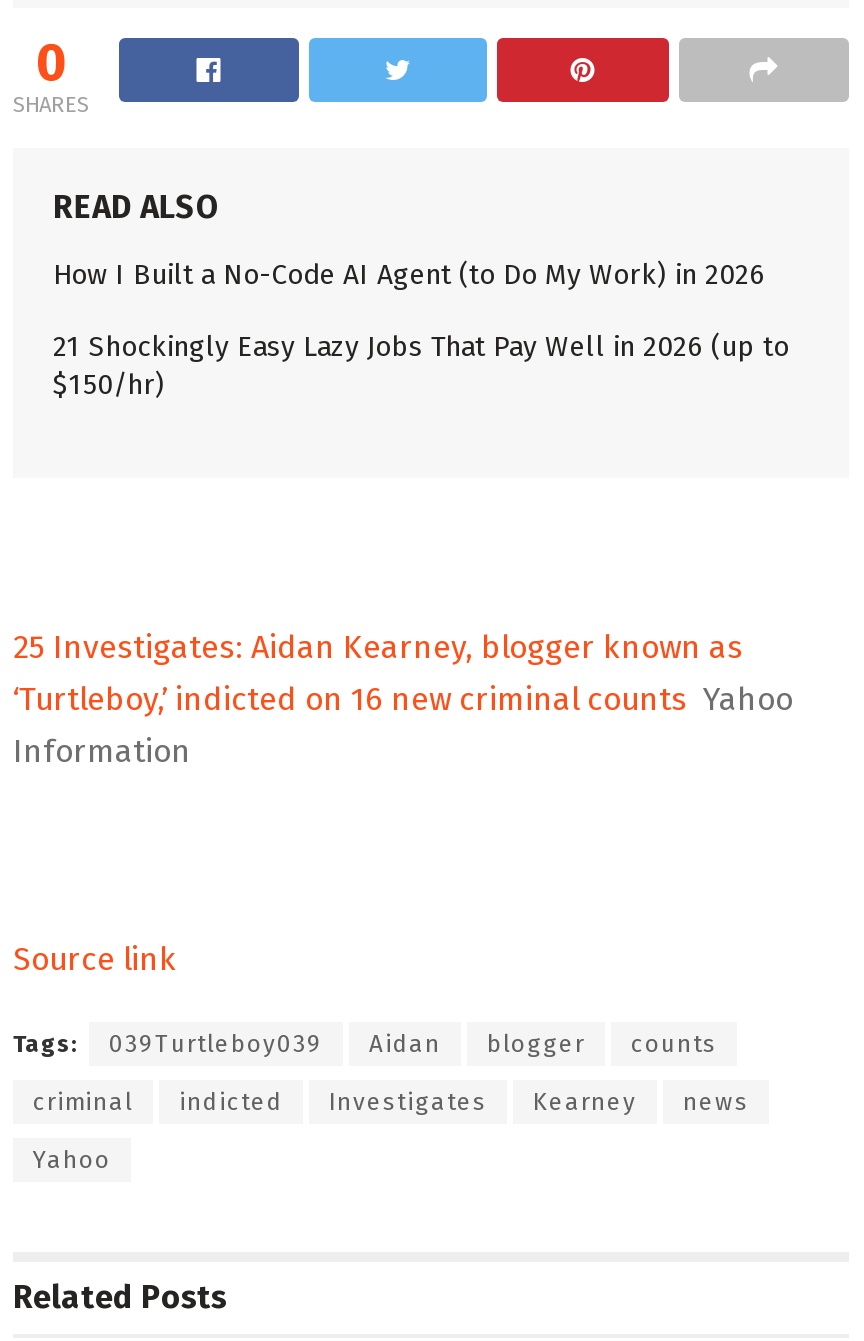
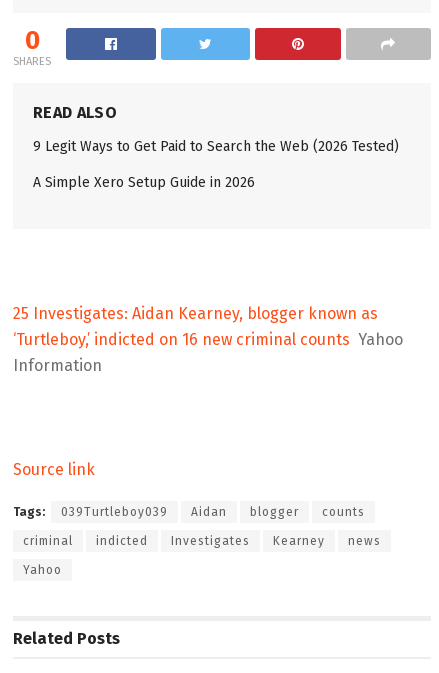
[53,258,765,292] How I Built a No-Code AI Agent (to Do My Work) in 2026 -> [33,138,399,155] 9 Legit Ways to Get Paid to Search the Web (2026 Tested)
[53,330,789,402] 21 Shockingly Easy Lazy Jobs That Pay Well in 2026 (up to | $150/hr) -> [33,174,255,191] A Simple Xero Setup Guide in 2026

